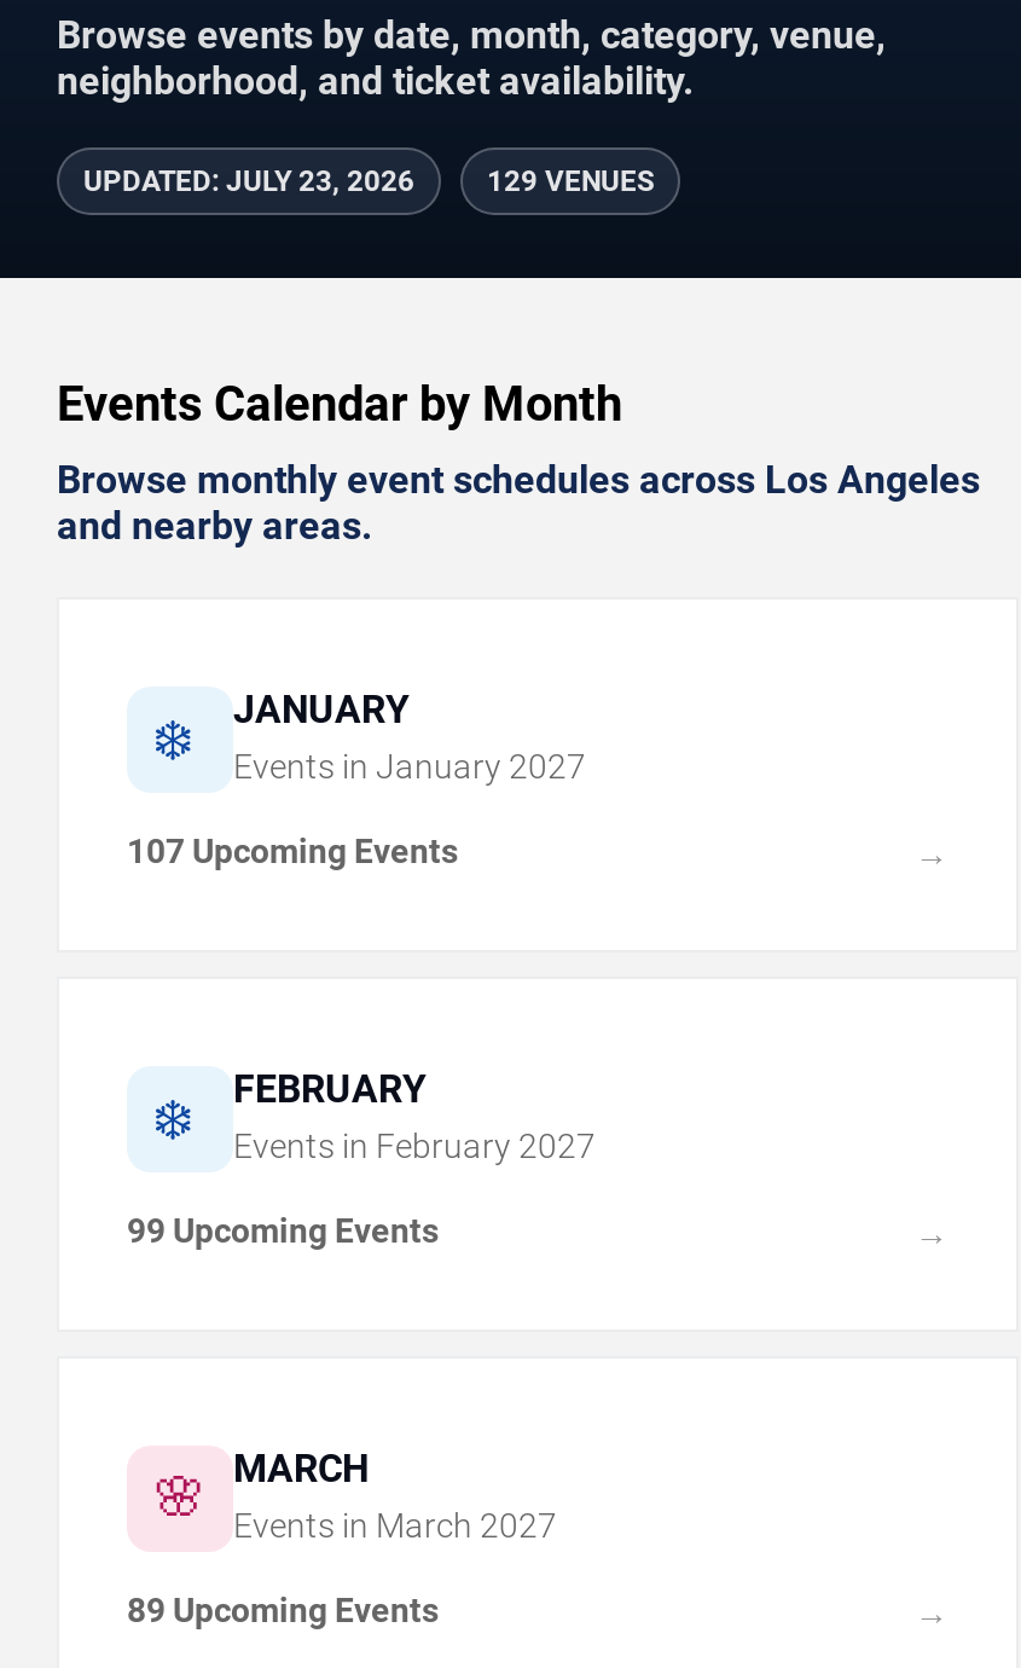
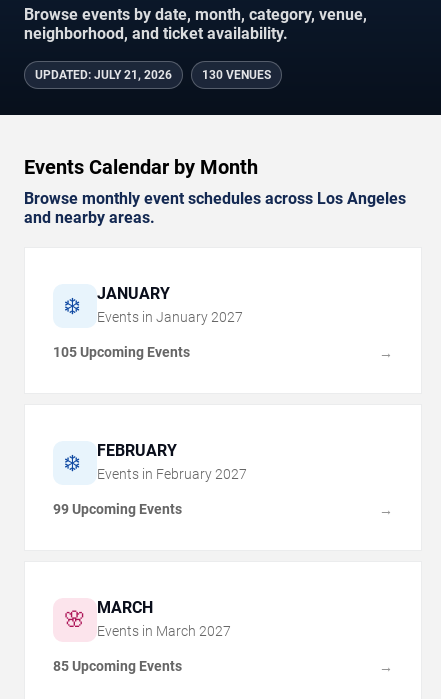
[83,166,414,199] UPDATED: JULY 23, 2026 -> [35,68,172,82] UPDATED: JULY 21, 2026
[487,166,654,199] 129 VENUES -> [202,68,271,82] 130 VENUES
[127,833,458,871] 107 Upcoming Events -> [53,344,190,360] 105 Upcoming Events
[127,1592,439,1631] 89 Upcoming Events -> [53,658,182,674] 85 Upcoming Events

